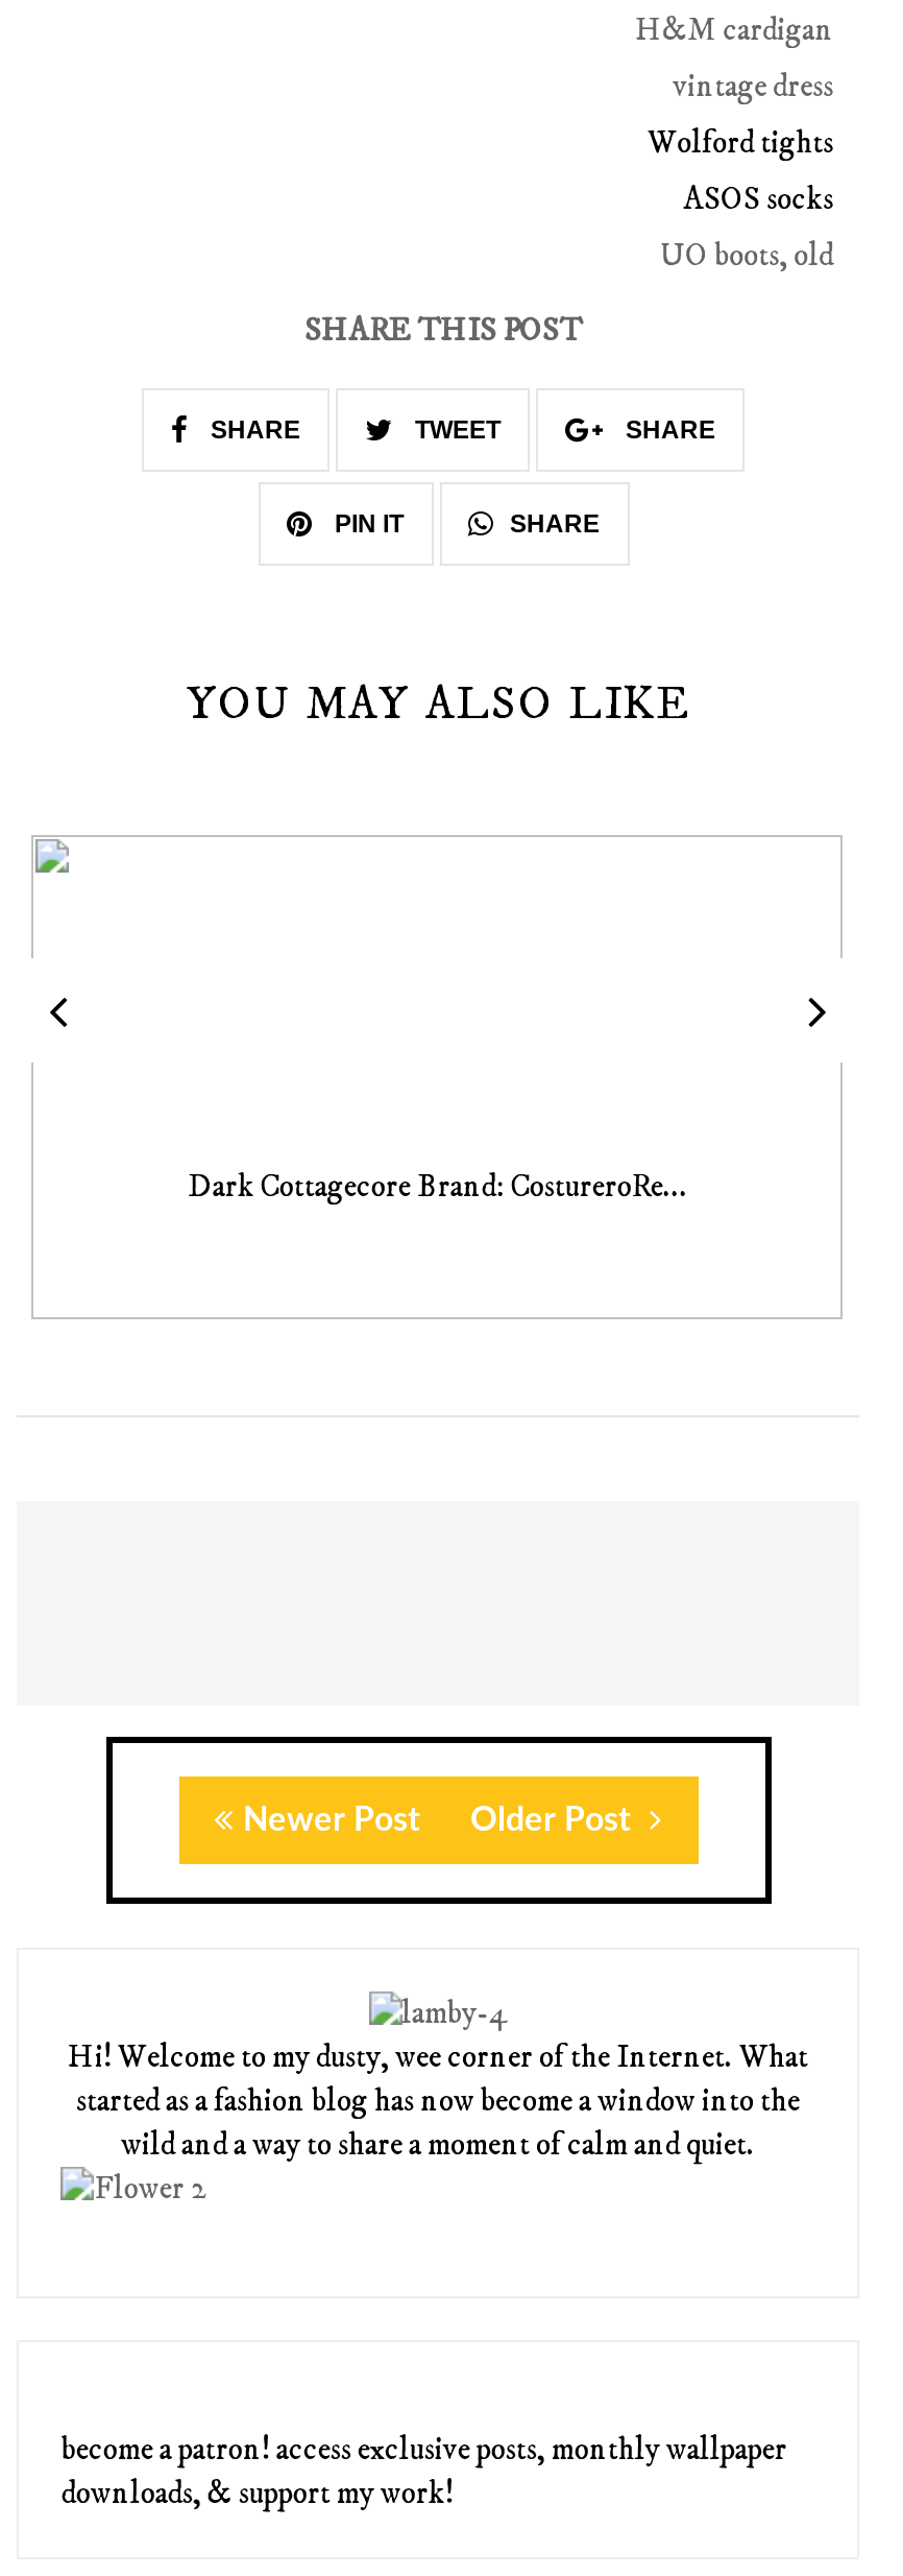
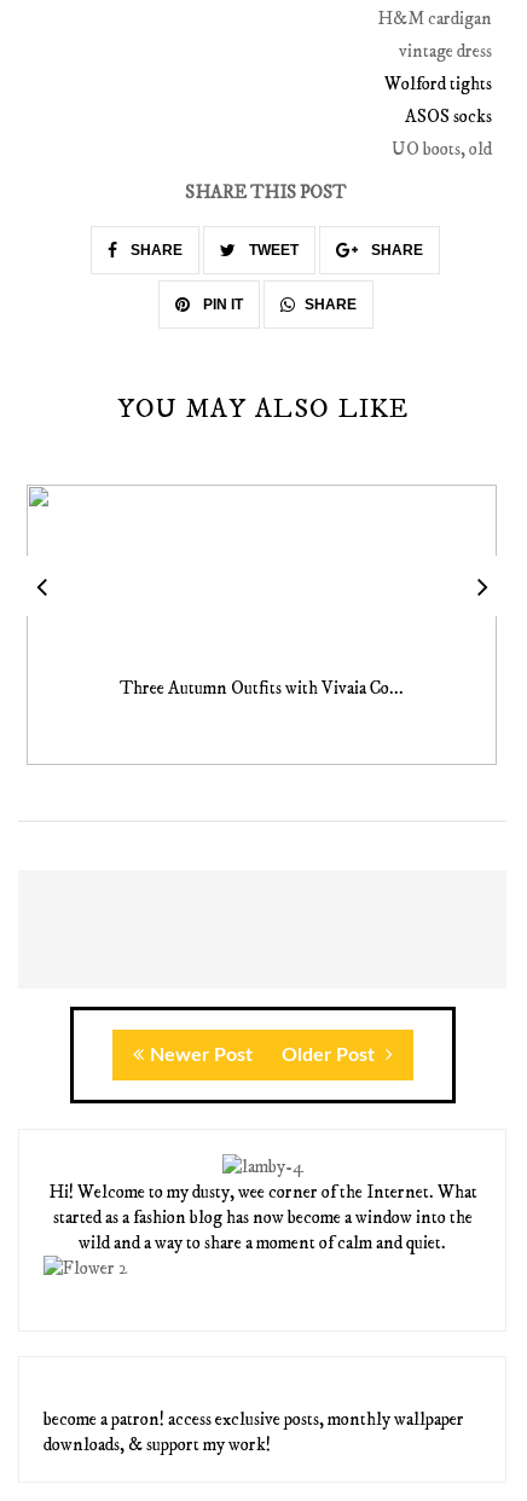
[187,1168,688,1208] Dark Cottagecore Brand: CostureroRe... -> [120,677,404,700] Three Autumn Outfits with Vivaia Co...

